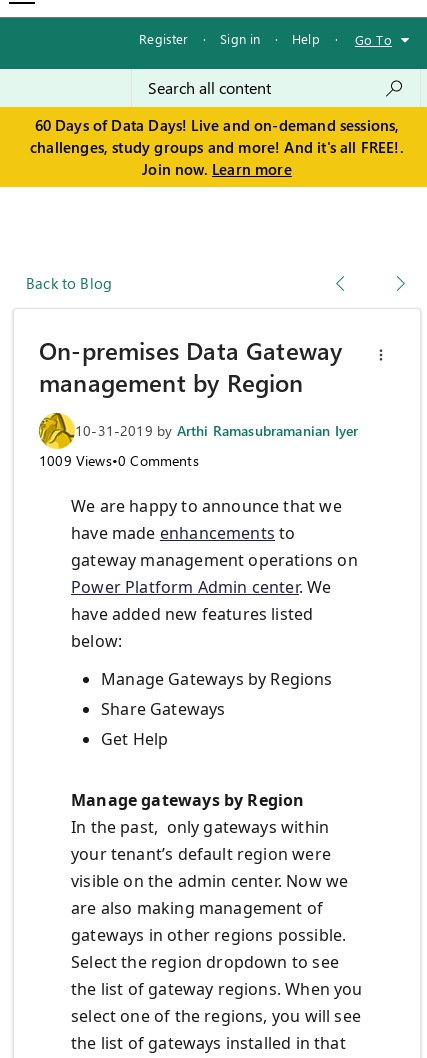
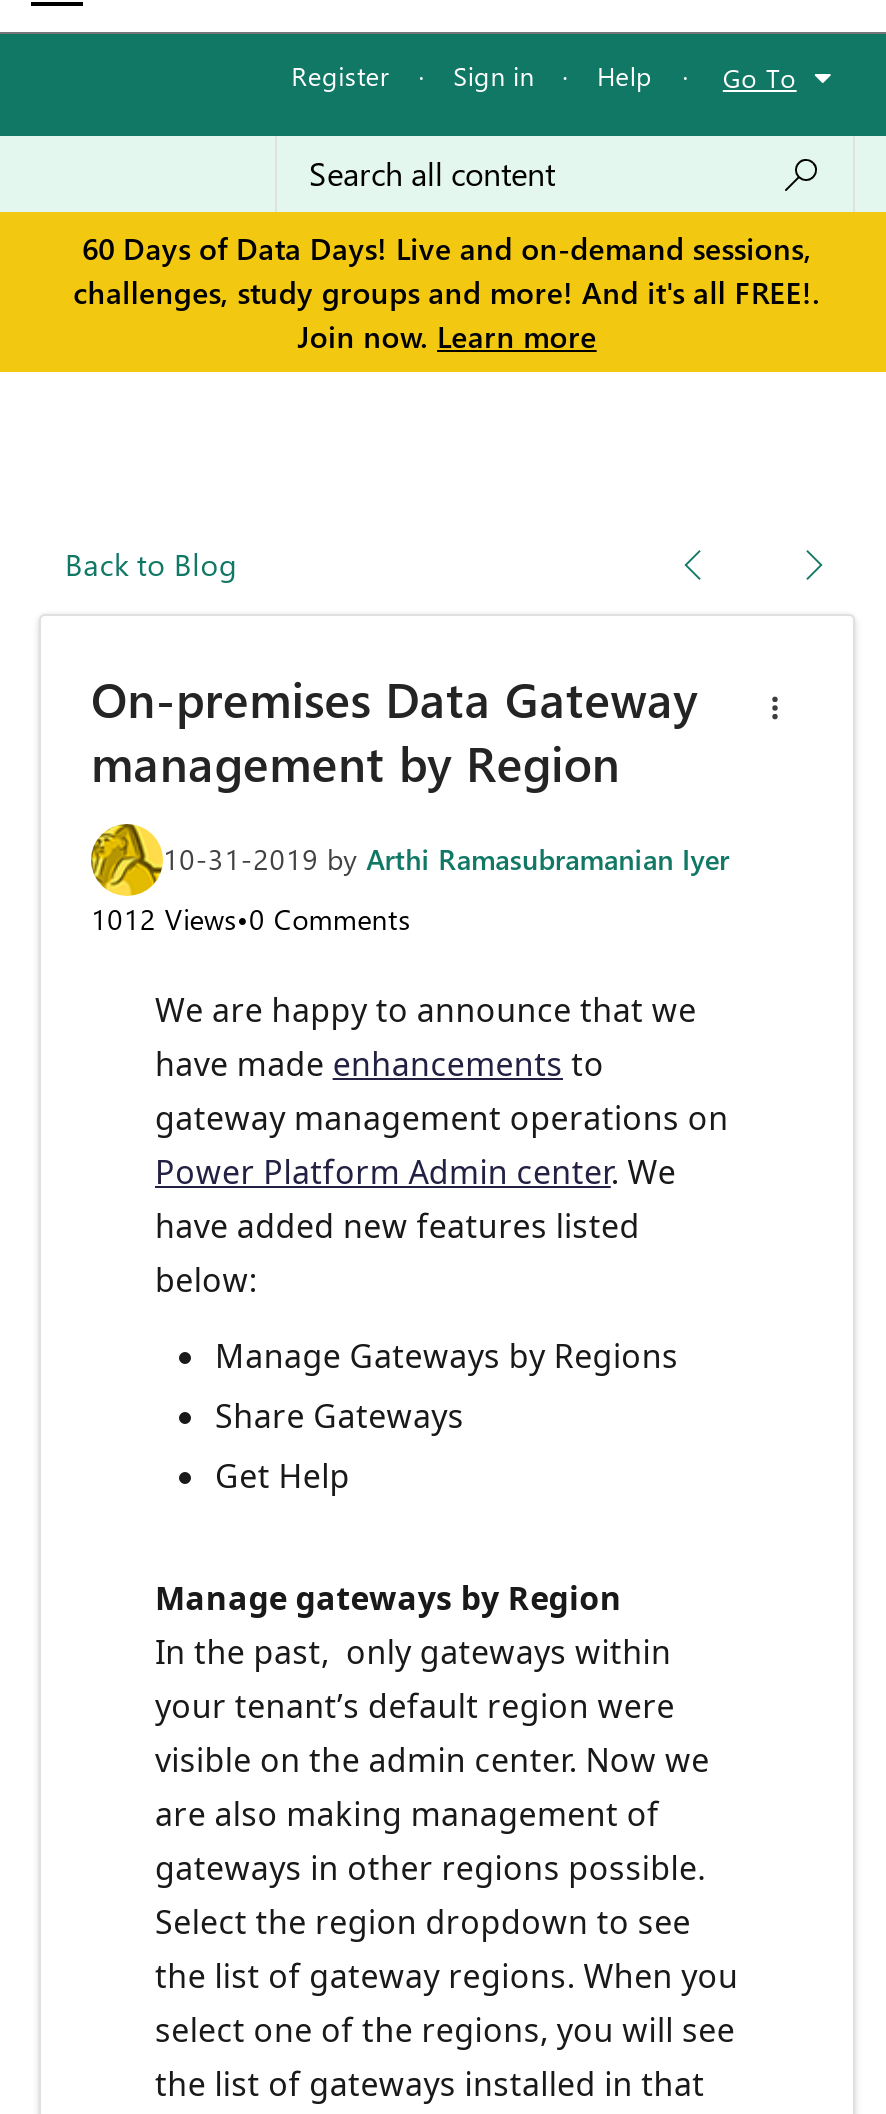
[39,451,199,470] 1009 Views•0 Comments -> [91,901,411,939] 1012 Views•0 Comments

